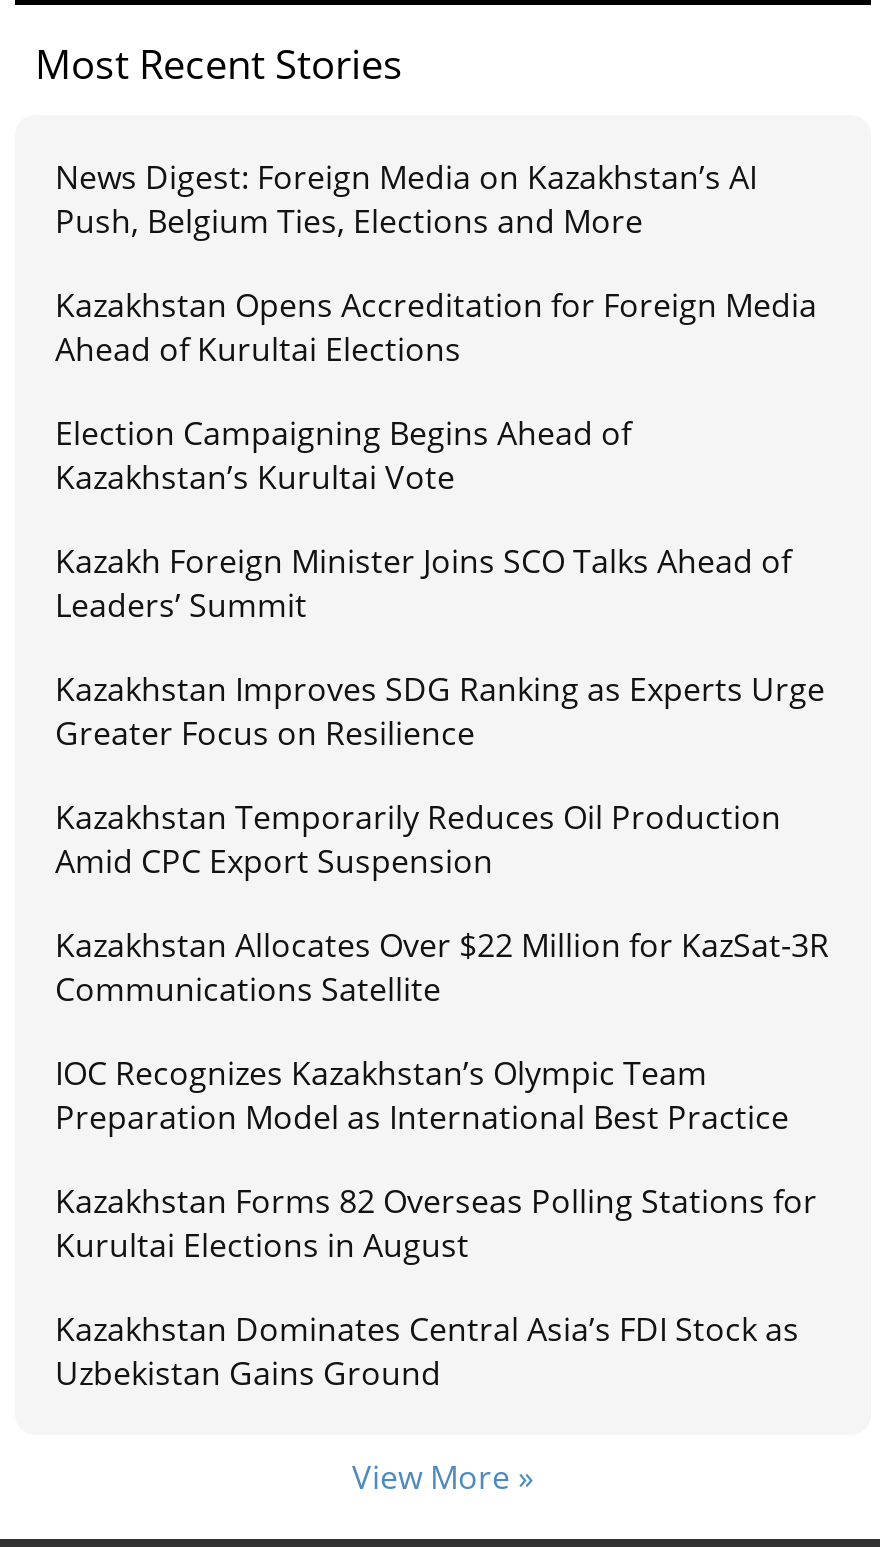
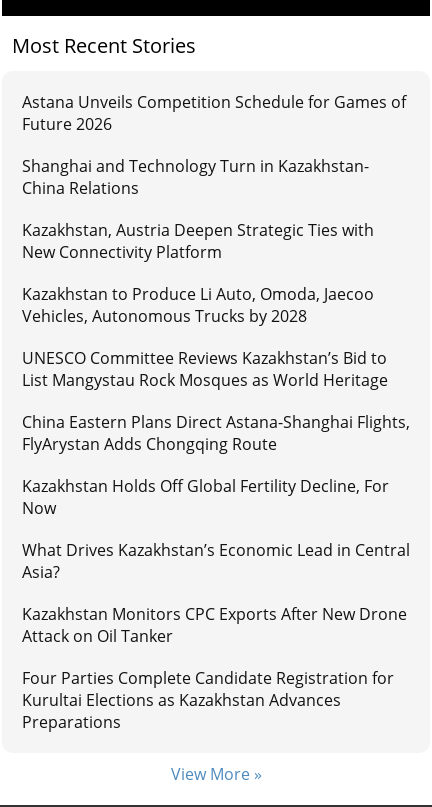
[55,154,757,242] News Digest: Foreign Media on Kazakhstan’s AI | Push, Belgium Ties, Elections and More -> [22,91,406,135] Astana Unveils Competition Schedule for Games of | Future 2026
[55,282,817,370] Kazakhstan Opens Accreditation for Foreign Media | Ahead of Kurultai Elections -> [22,155,369,199] Shanghai and Technology Turn in Kazakhstan- | China Relations
[55,410,631,498] Election Campaigning Begins Ahead of | Kazakhstan’s Kurultai Vote -> [22,219,374,263] Kazakhstan, Austria Deepen Strategic Ties with | New Connectivity Platform
[55,538,791,626] Kazakh Foreign Minister Joins SCO Talks Ahead of | Leaders’ Summit -> [22,283,374,327] Kazakhstan to Produce Li Auto, Omoda, Jaecoo | Vehicles, Autonomous Trucks by 2028
[55,666,825,754] Kazakhstan Improves SDG Ranking as Experts Urge | Greater Focus on Resilience -> [22,347,388,391] UNESCO Committee Reviews Kazakhstan’s Bid to | List Mangystau Rock Mosques as World Heritage
[55,794,781,882] Kazakhstan Temporarily Reduces Oil Production | Amid CPC Export Suspension -> [22,411,410,455] China Eastern Plans Direct Astana-Shanghai Flights, | FlyArystan Adds Chongqing Route
[55,922,829,1010] Kazakhstan Allocates Over $22 Million for KazSat-3R | Communications Satellite -> [22,475,389,519] Kazakhstan Holds Off Global Fertility Decline, For | Now
[55,1050,789,1138] IOC Recognizes Kazakhstan’s Olympic Team | Preparation Model as International Best Practice -> [22,539,410,583] What Drives Kazakhstan’s Economic Lead in Central | Asia?
[55,1178,817,1266] Kazakhstan Forms 82 Overseas Polling Stations for | Kurultai Elections in August -> [22,603,407,647] Kazakhstan Monitors CPC Exports After New Drone | Attack on Oil Tanker
[55,1306,799,1394] Kazakhstan Dominates Central Asia’s FDI Stock as | Uzbekistan Gains Ground -> [22,667,394,733] Four Parties Complete Candidate Registration for | Kurultai Elections as Kazakhstan Advances | Preparations

